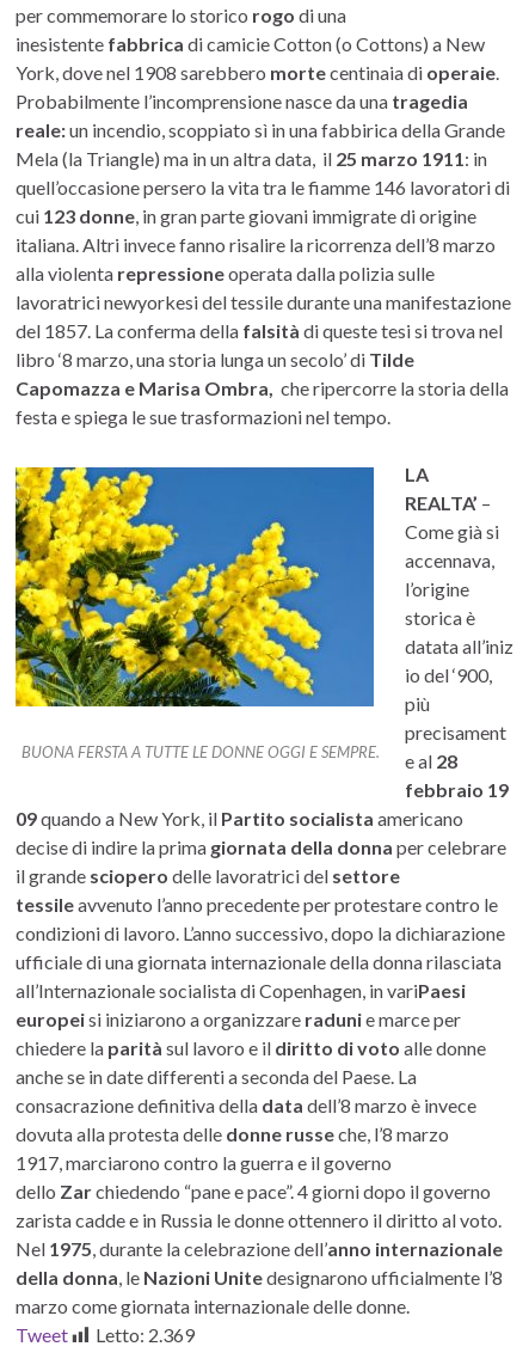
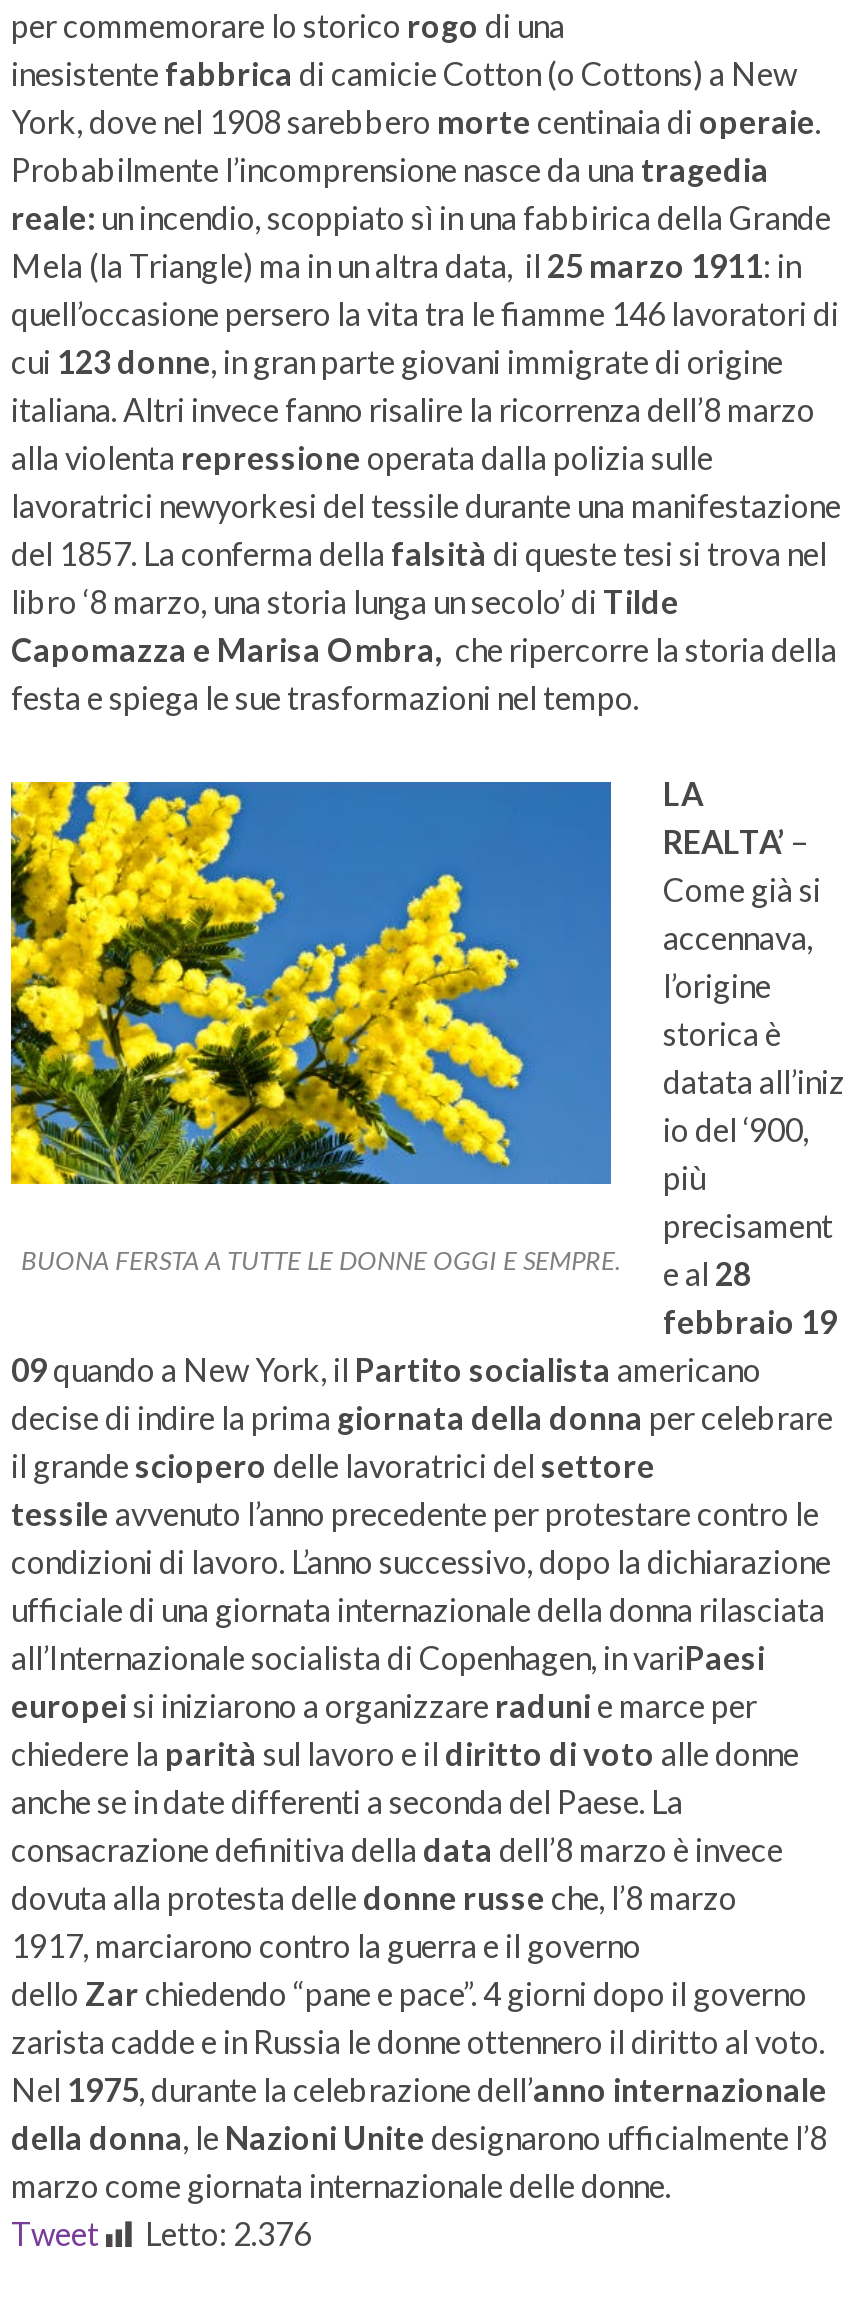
[16,1324,195,1346] Tweet Letto: 2.369 -> [11,2215,311,2253] Tweet Letto: 2.376

